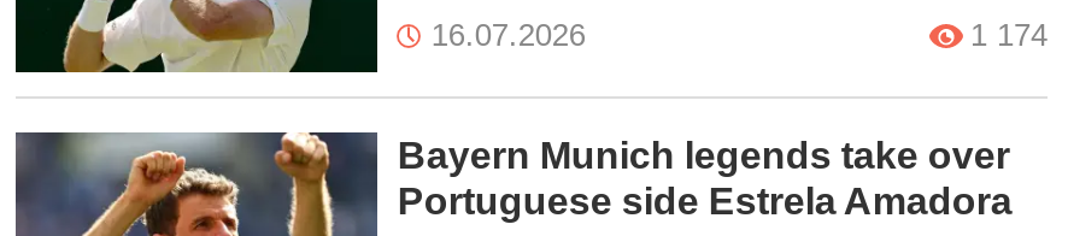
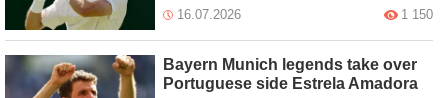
[970,17,1048,53] 1 174 -> [401,7,433,22] 1 150

